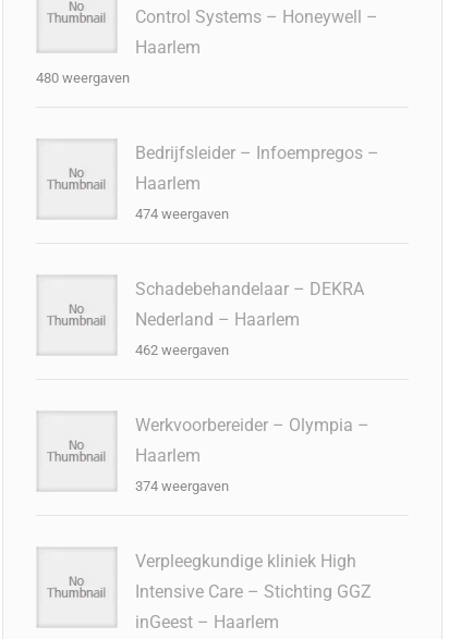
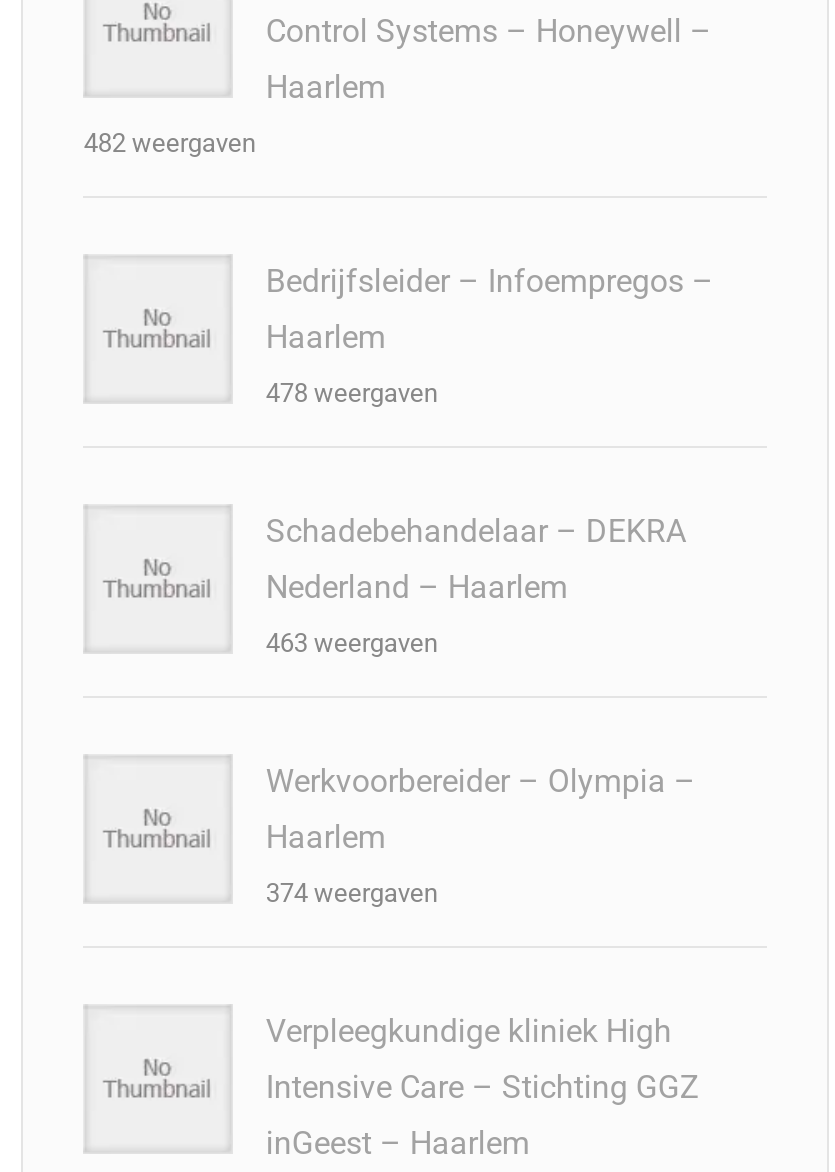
[36,70,130,86] 480 weergaven -> [84,128,256,158] 482 weergaven
[136,206,229,222] 474 weergaven -> [266,378,438,408] 478 weergaven
[136,342,229,358] 462 weergaven -> [266,628,438,658] 463 weergaven

